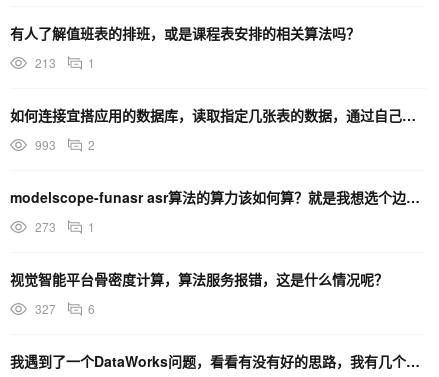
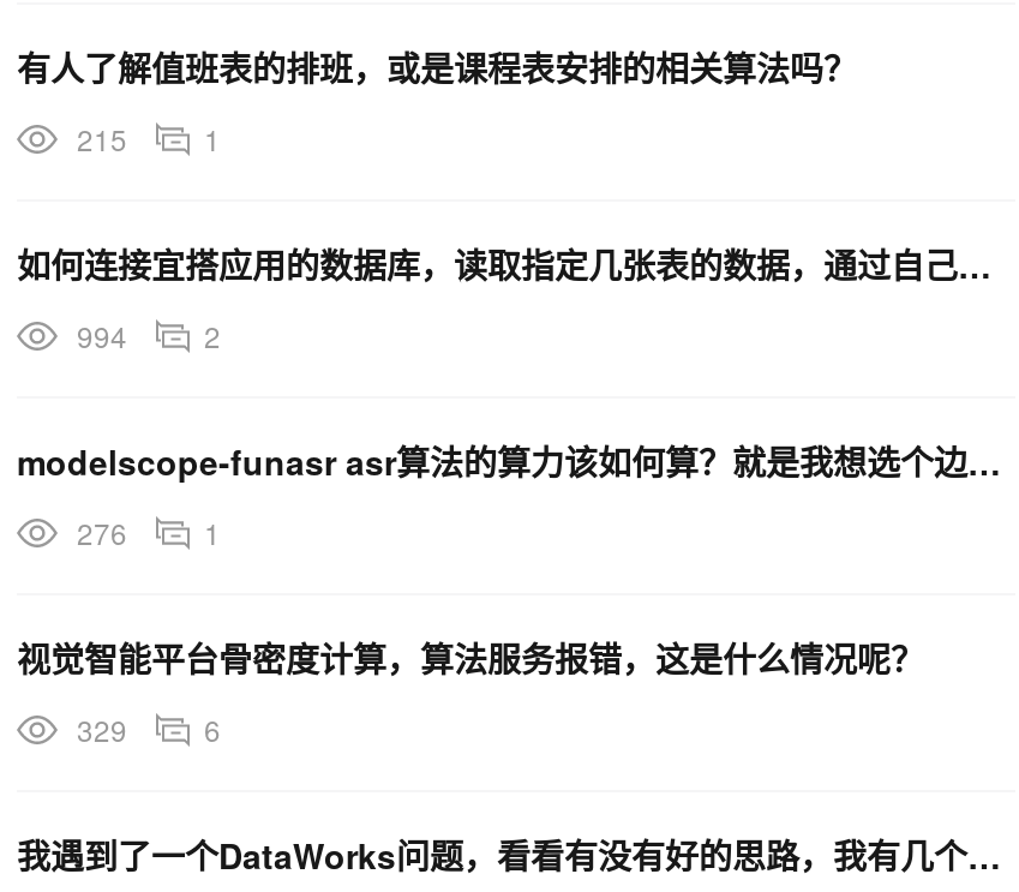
[35,54,95,71] 213 1 -> [77,118,221,158] 215 1
[35,136,95,153] 993 2 -> [77,315,221,355] 994 2
[35,218,95,235] 273 1 -> [77,511,221,552] 276 1
[35,300,95,317] 327 6 -> [77,708,221,749] 329 6

